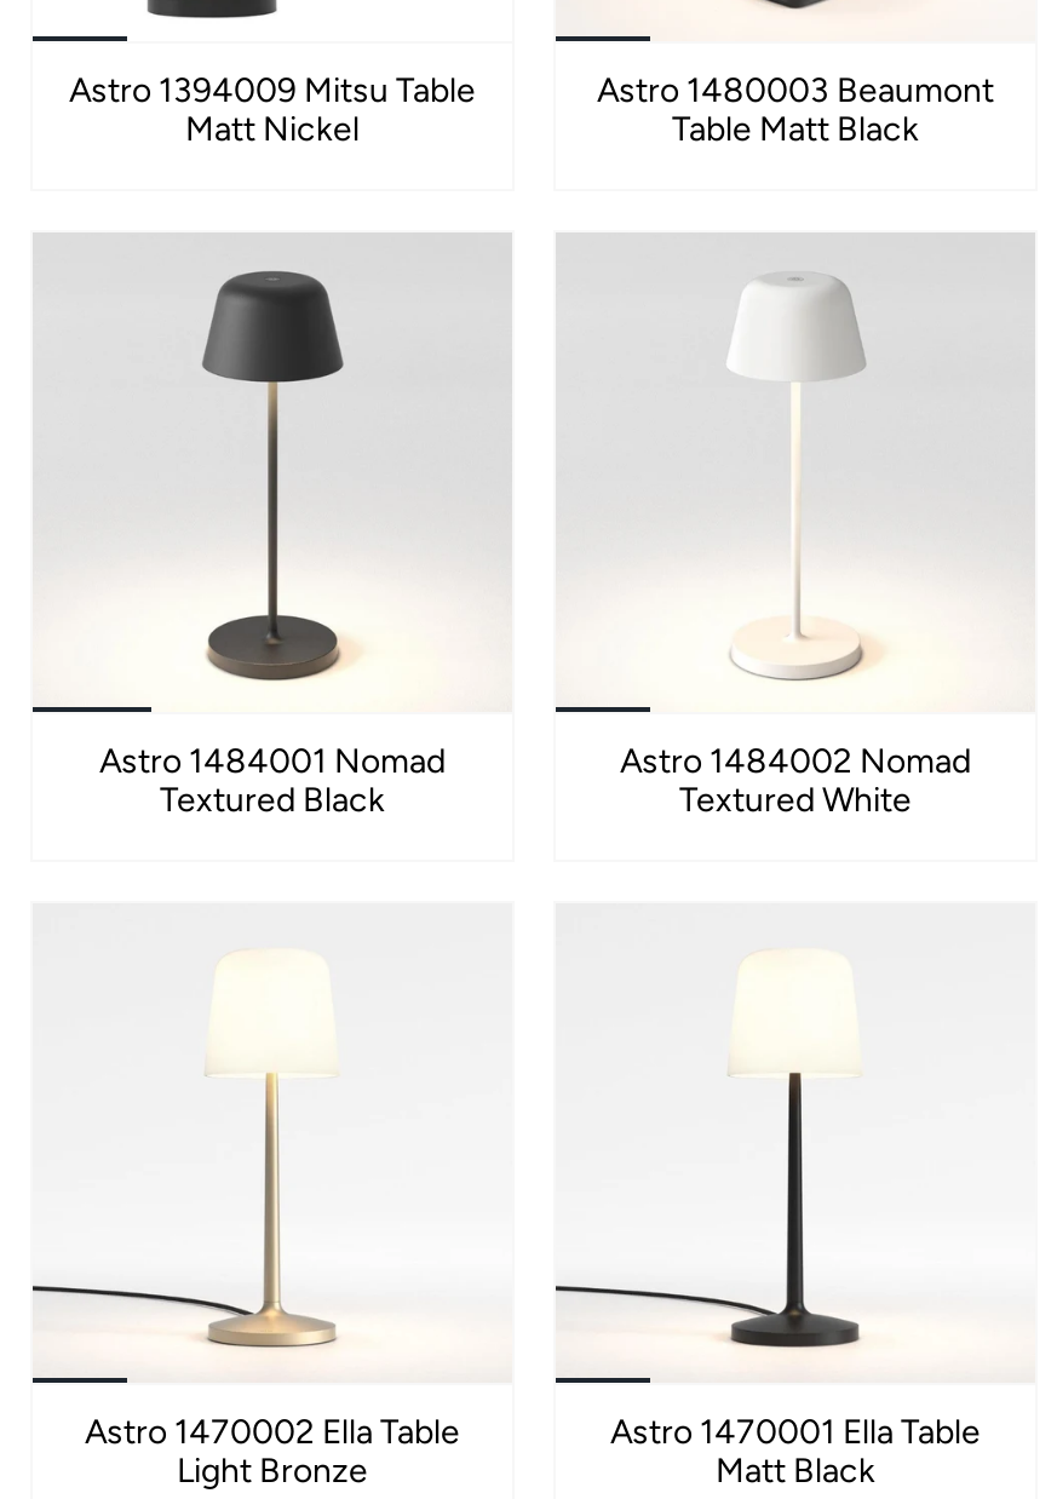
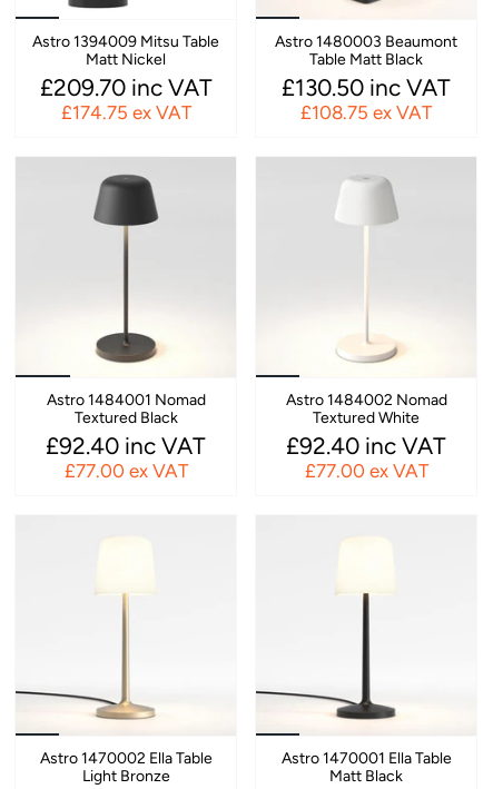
none -> [40,74,212,124] £209.70 inc VAT | £174.75 ex VAT
none -> [282,74,451,124] £130.50 inc VAT | £108.75 ex VAT
none -> [46,432,206,482] £92.40 inc VAT | £77.00 ex VAT
none -> [286,432,446,482] £92.40 inc VAT | £77.00 ex VAT

